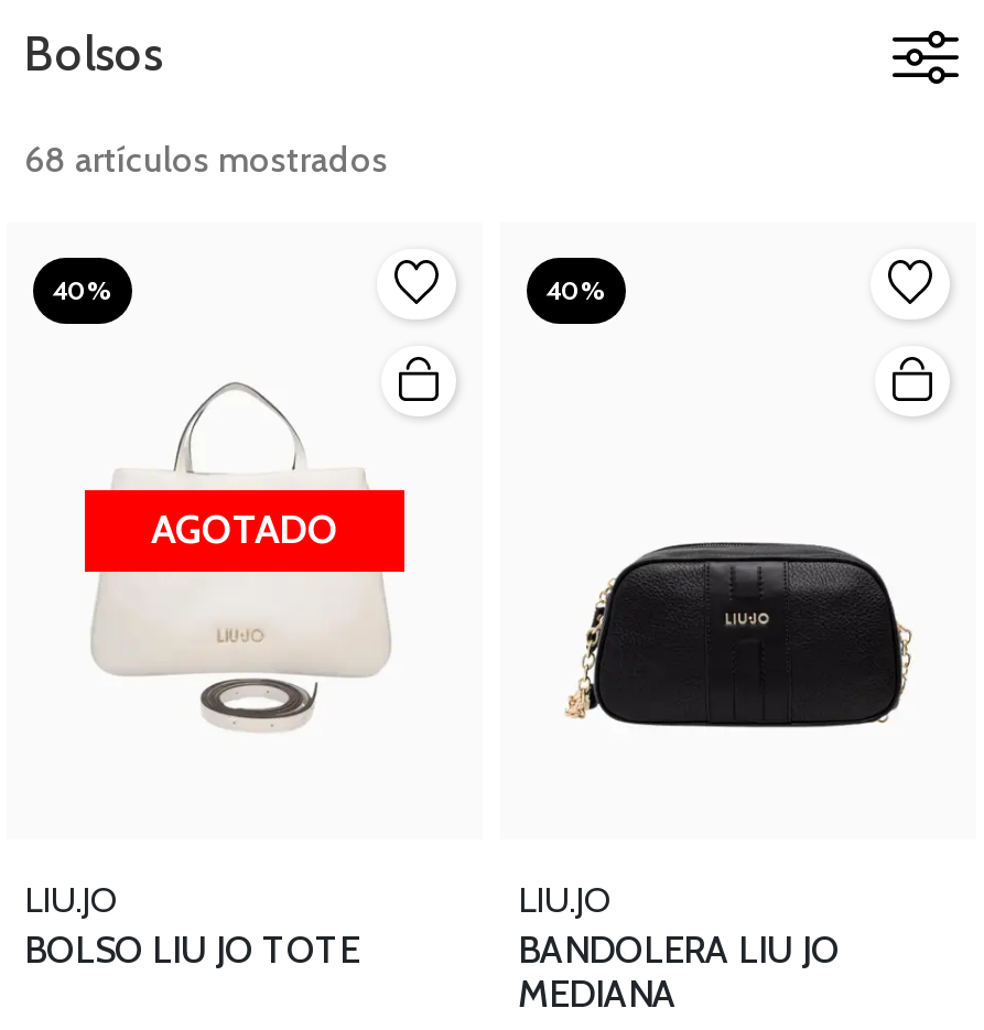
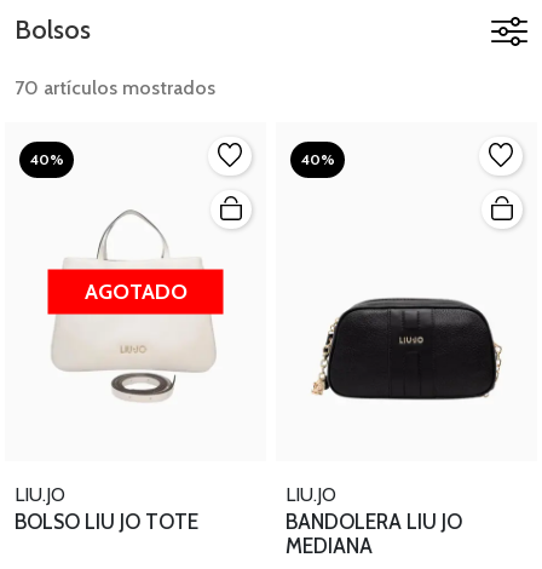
[24,139,388,181] 68 artículos mostrados -> [15,76,215,99] 70 artículos mostrados

